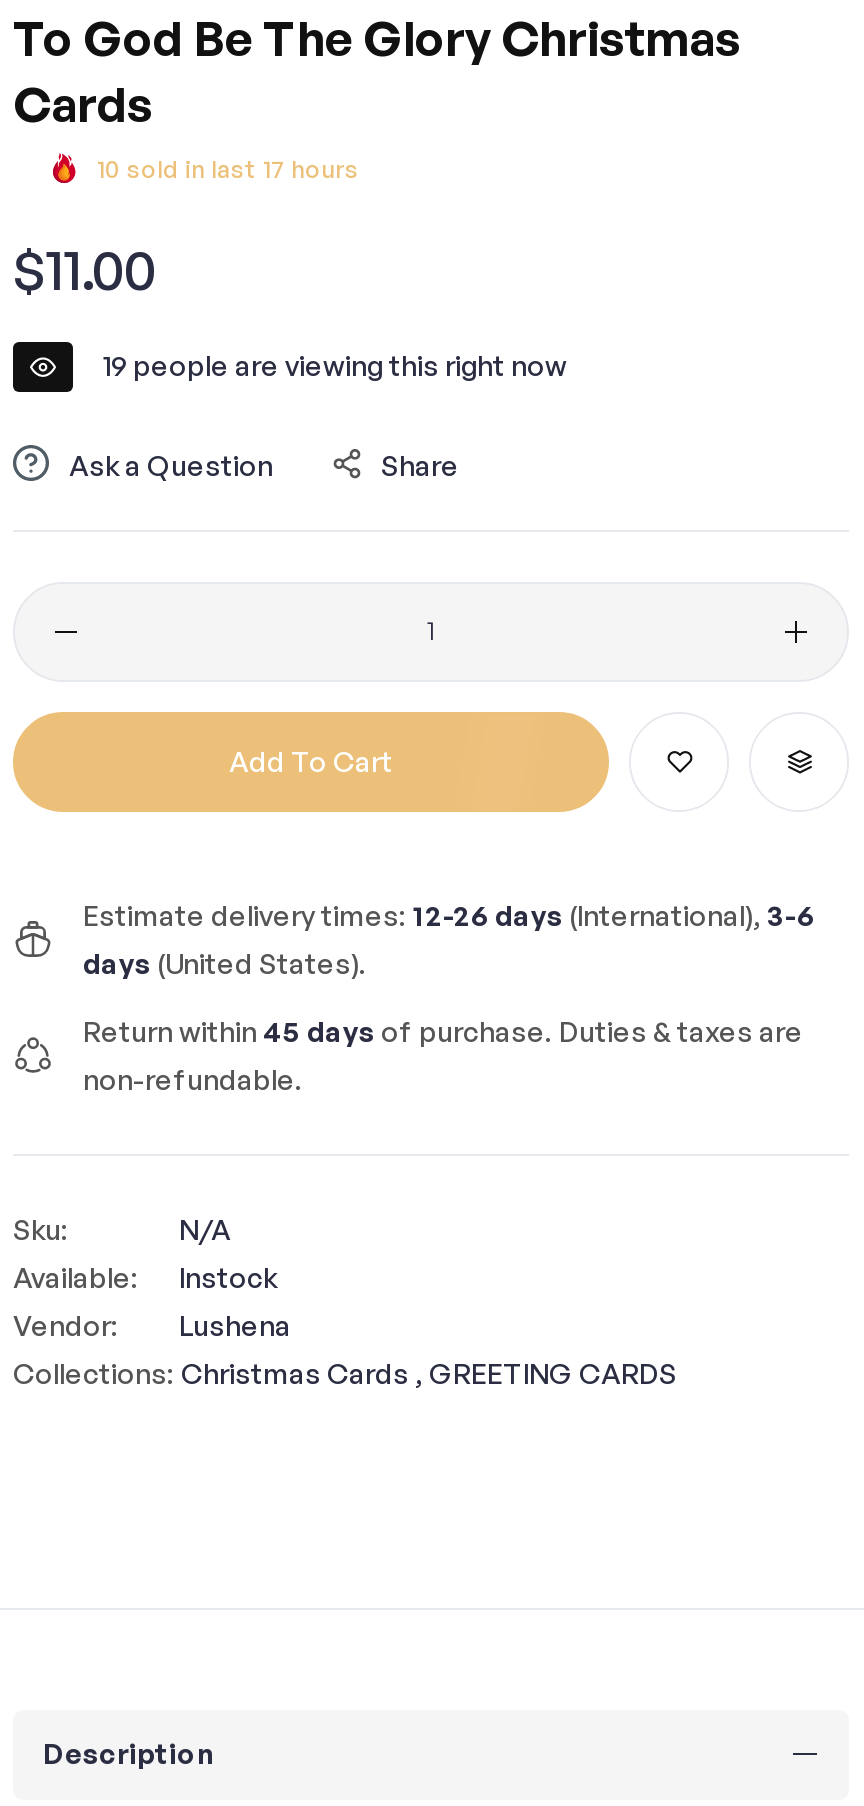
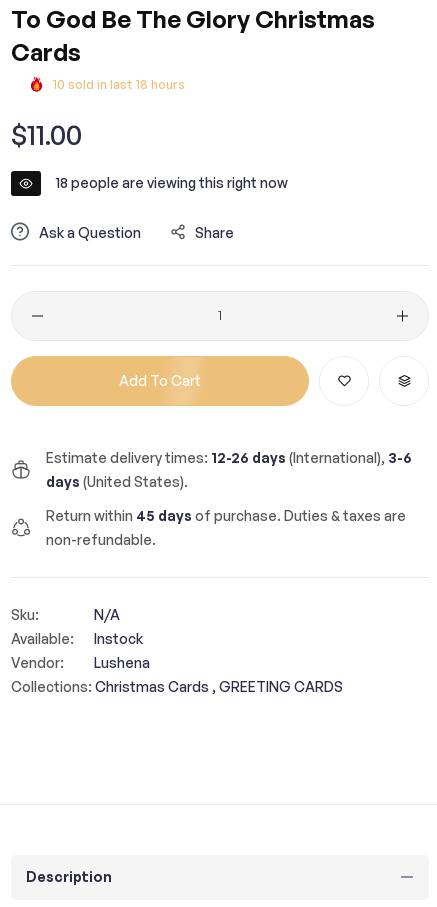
[97,154,359,184] 10 sold in last 17 hours -> [53,77,185,92] 10 sold in last 18 hours
[103,349,567,383] 19 people are viewing this right now -> [56,174,288,191] 18 people are viewing this right now

